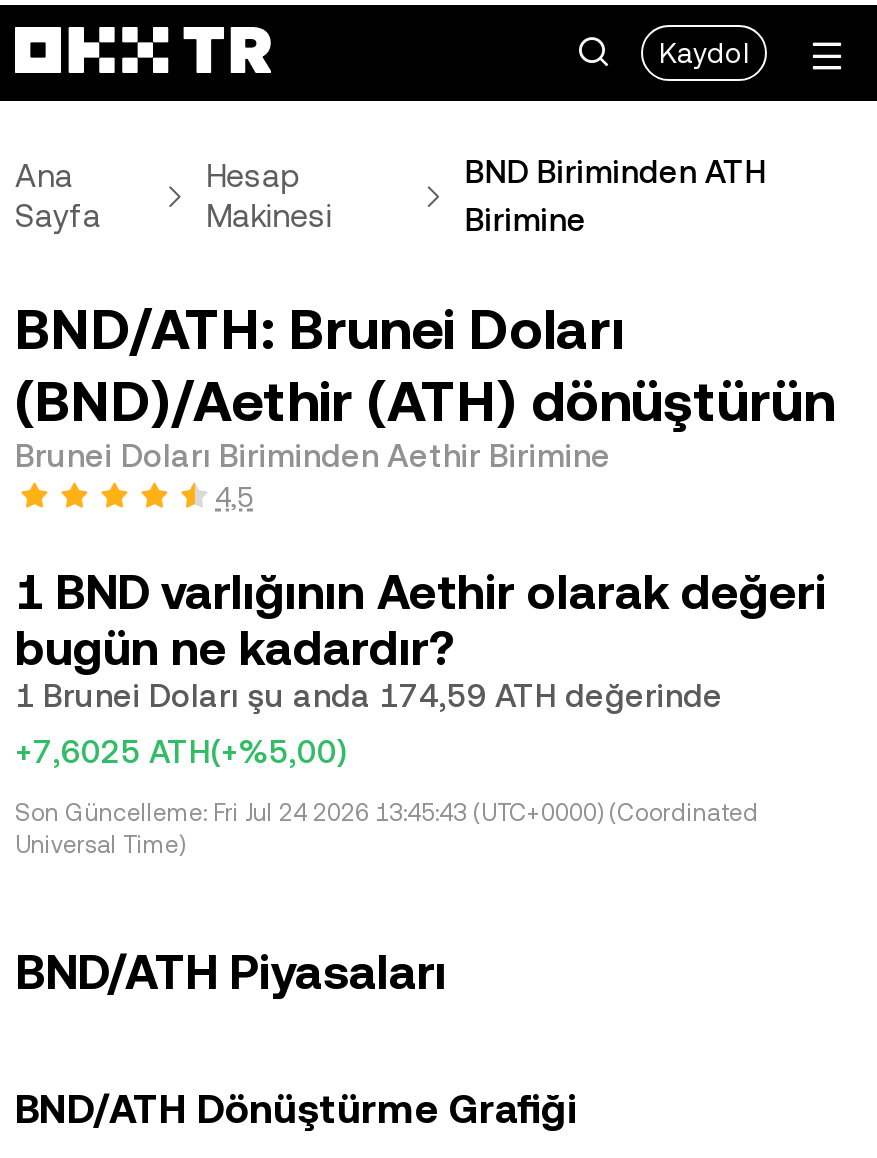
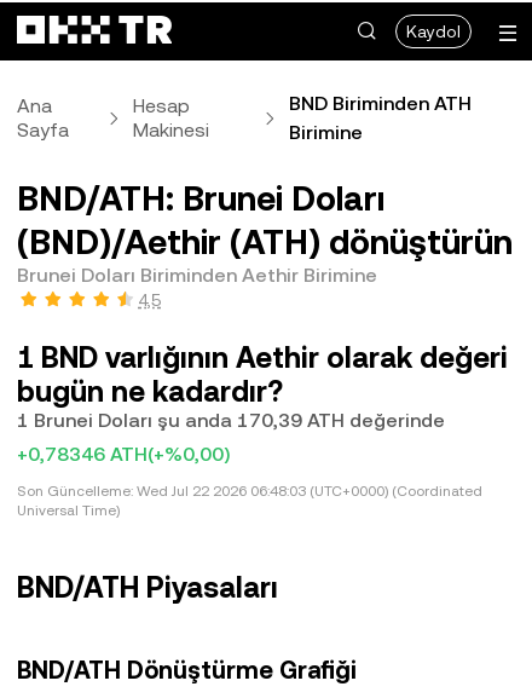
[15,677,723,715] 1 Brunei Doları şu anda 174,59 ATH değerinde -> [17,409,445,432] 1 Brunei Doları şu anda 170,39 ATH değerinde
[15,733,347,771] +7,6025 ATH(+%5,00) -> [17,443,230,466] +0,78346 ATH(+%0,00)
[15,799,759,827] Son Güncelleme: Fri Jul 24 2026 13:45:43 (UTC+0000) (Coordinated -> [17,483,482,500] Son Güncelleme: Wed Jul 22 2026 06:48:03 (UTC+0000) (Coordinated

